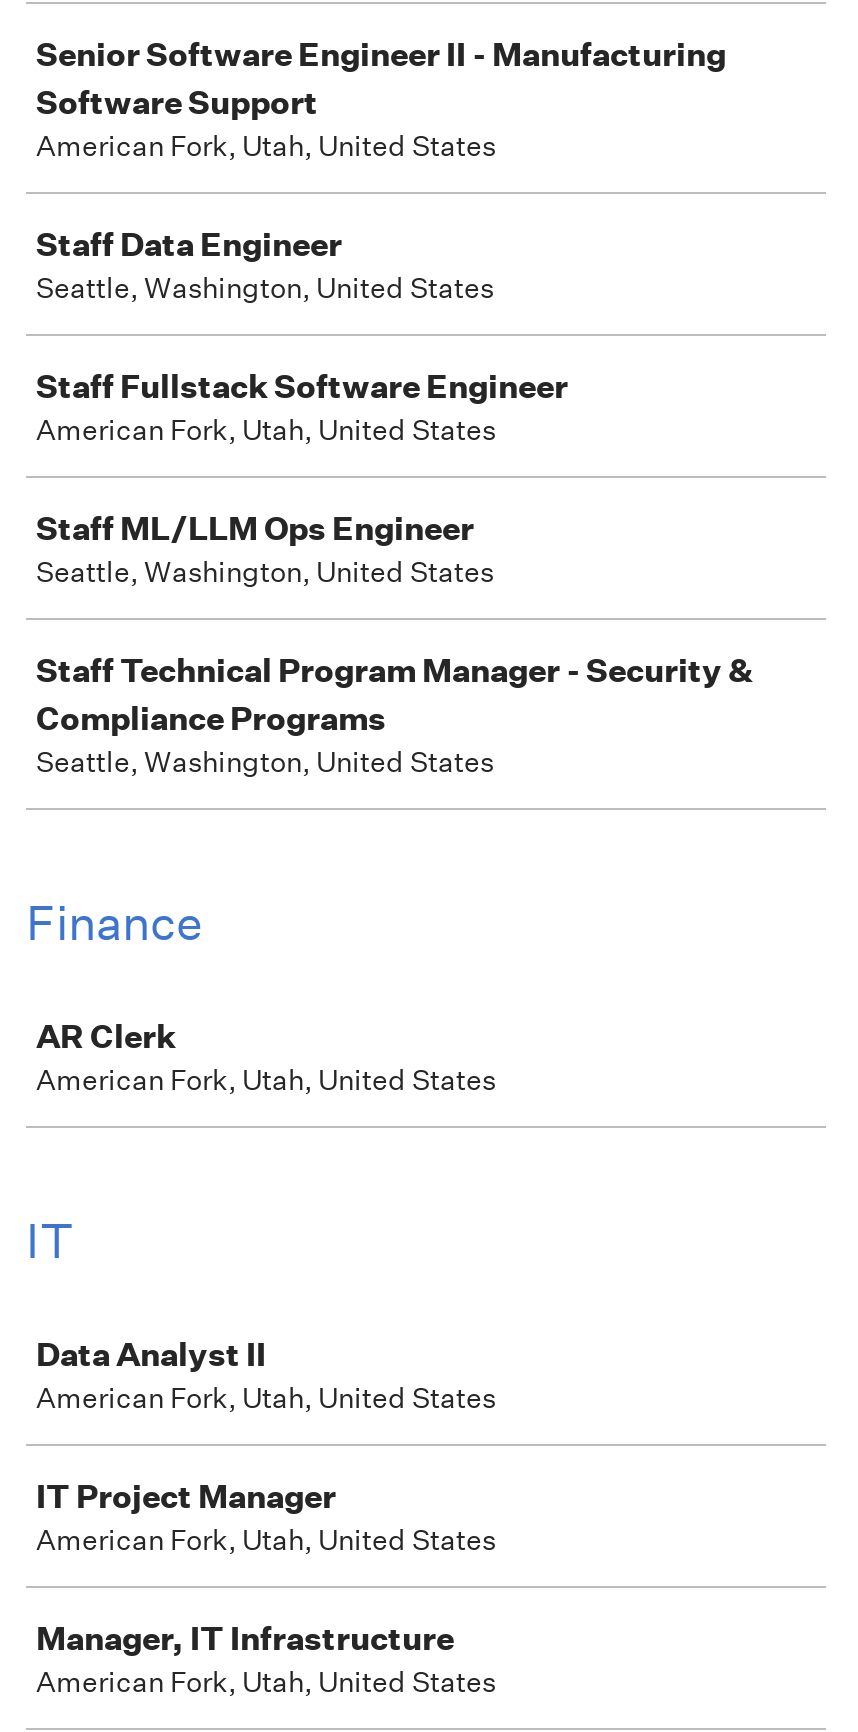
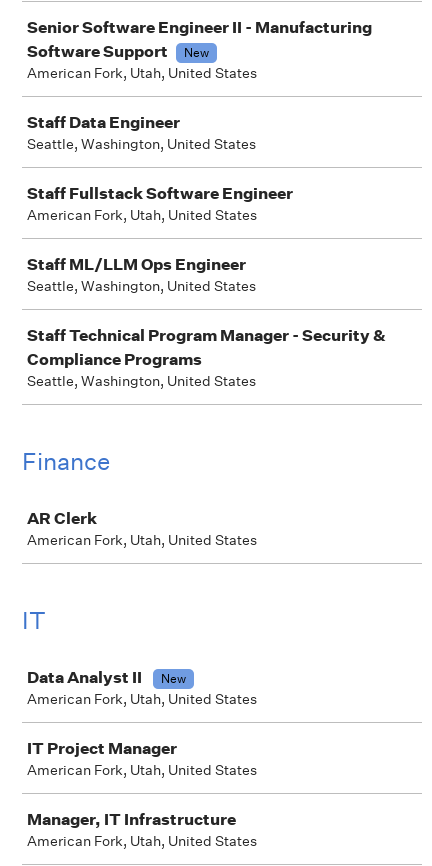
none -> [184,44,209,61] New
none -> [161,670,186,687] New

